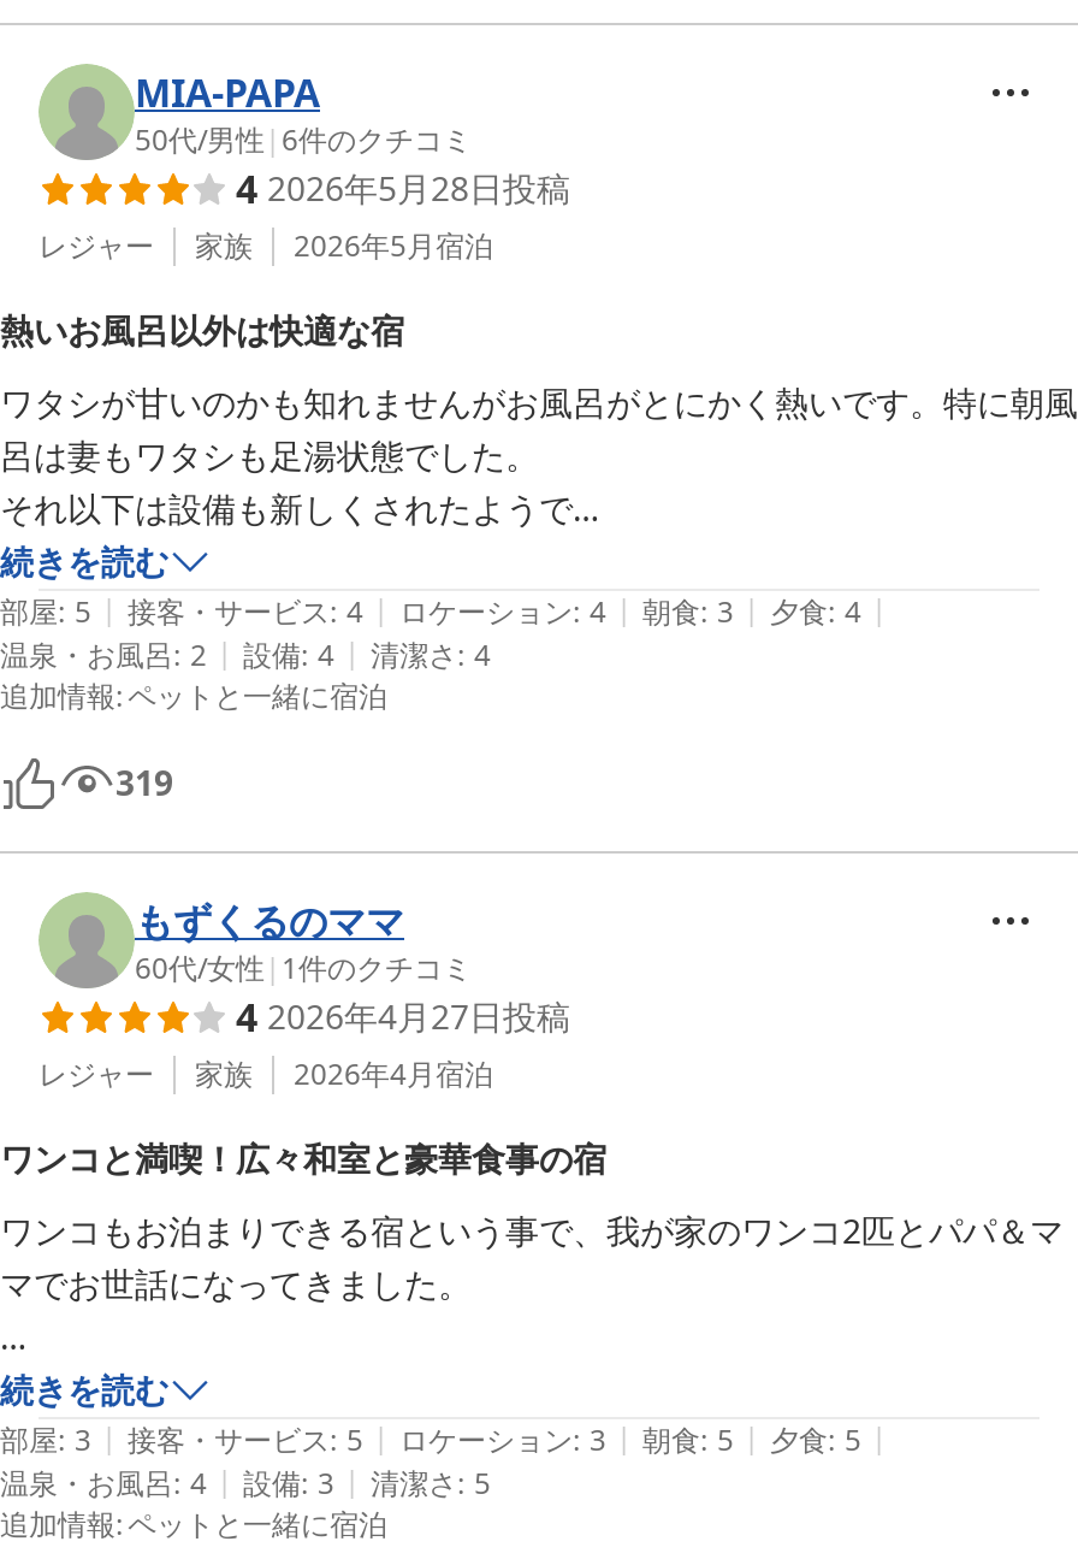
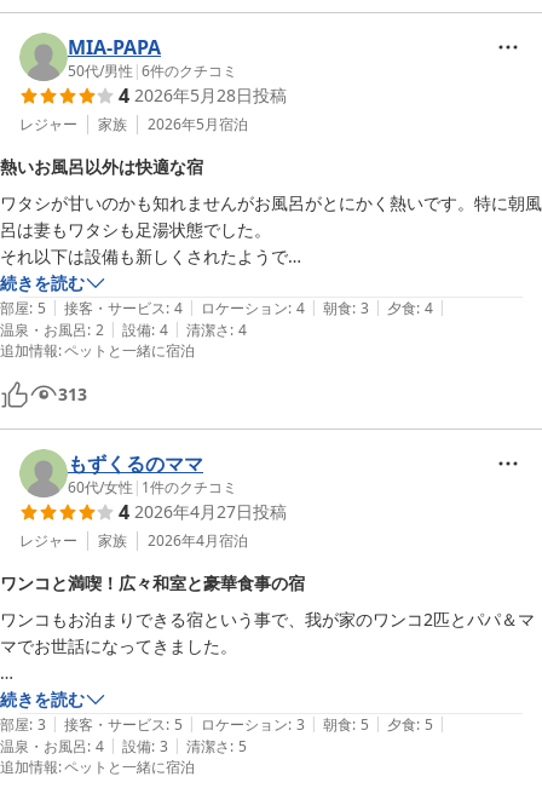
[115,760,173,805] 319 -> [58,383,87,405] 313

